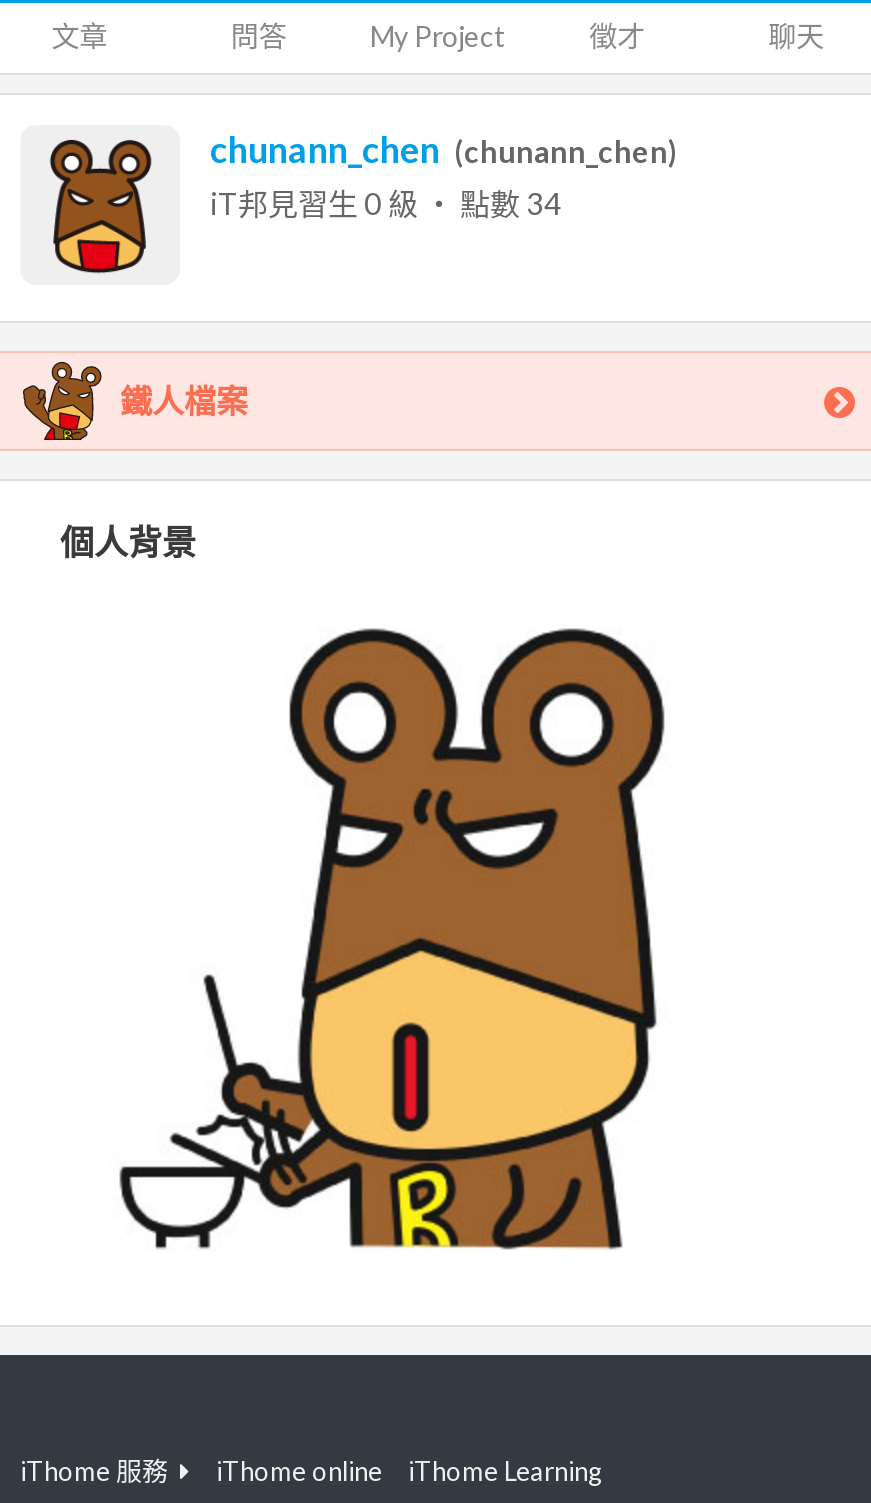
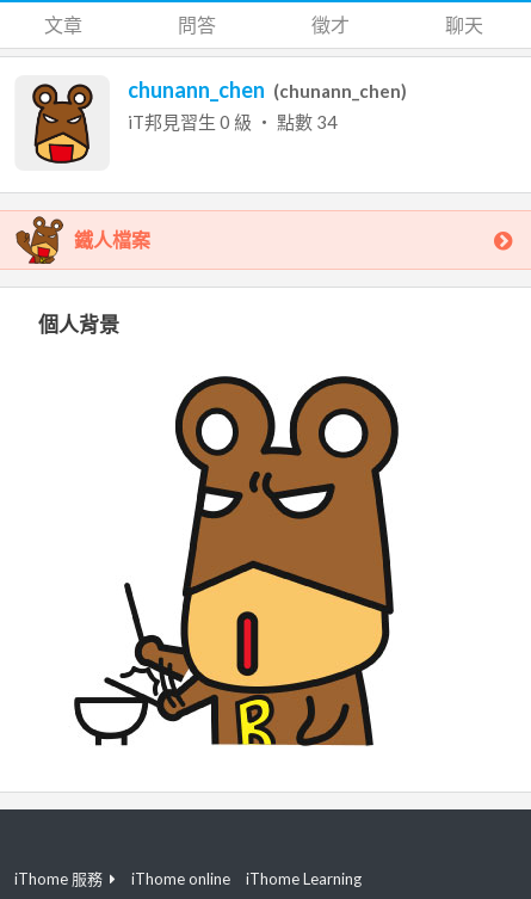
[370,19,506,53] My Project -> none

